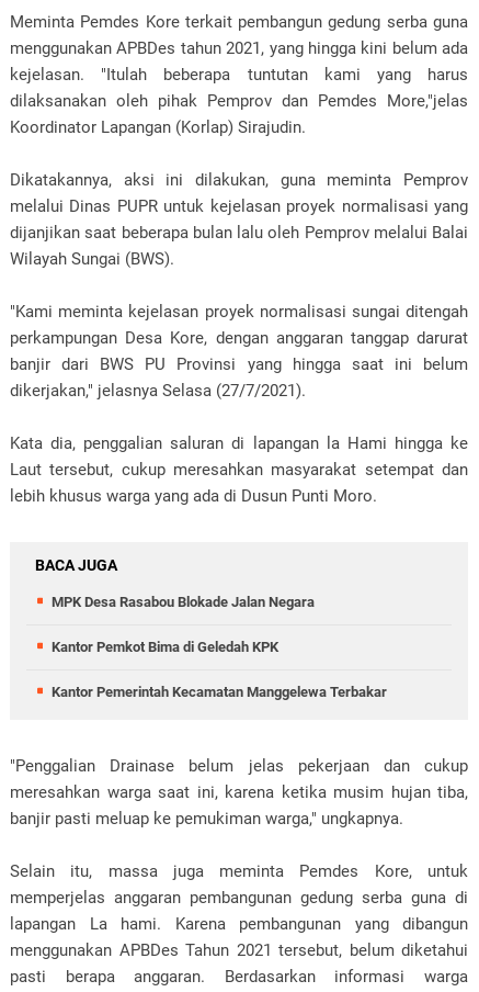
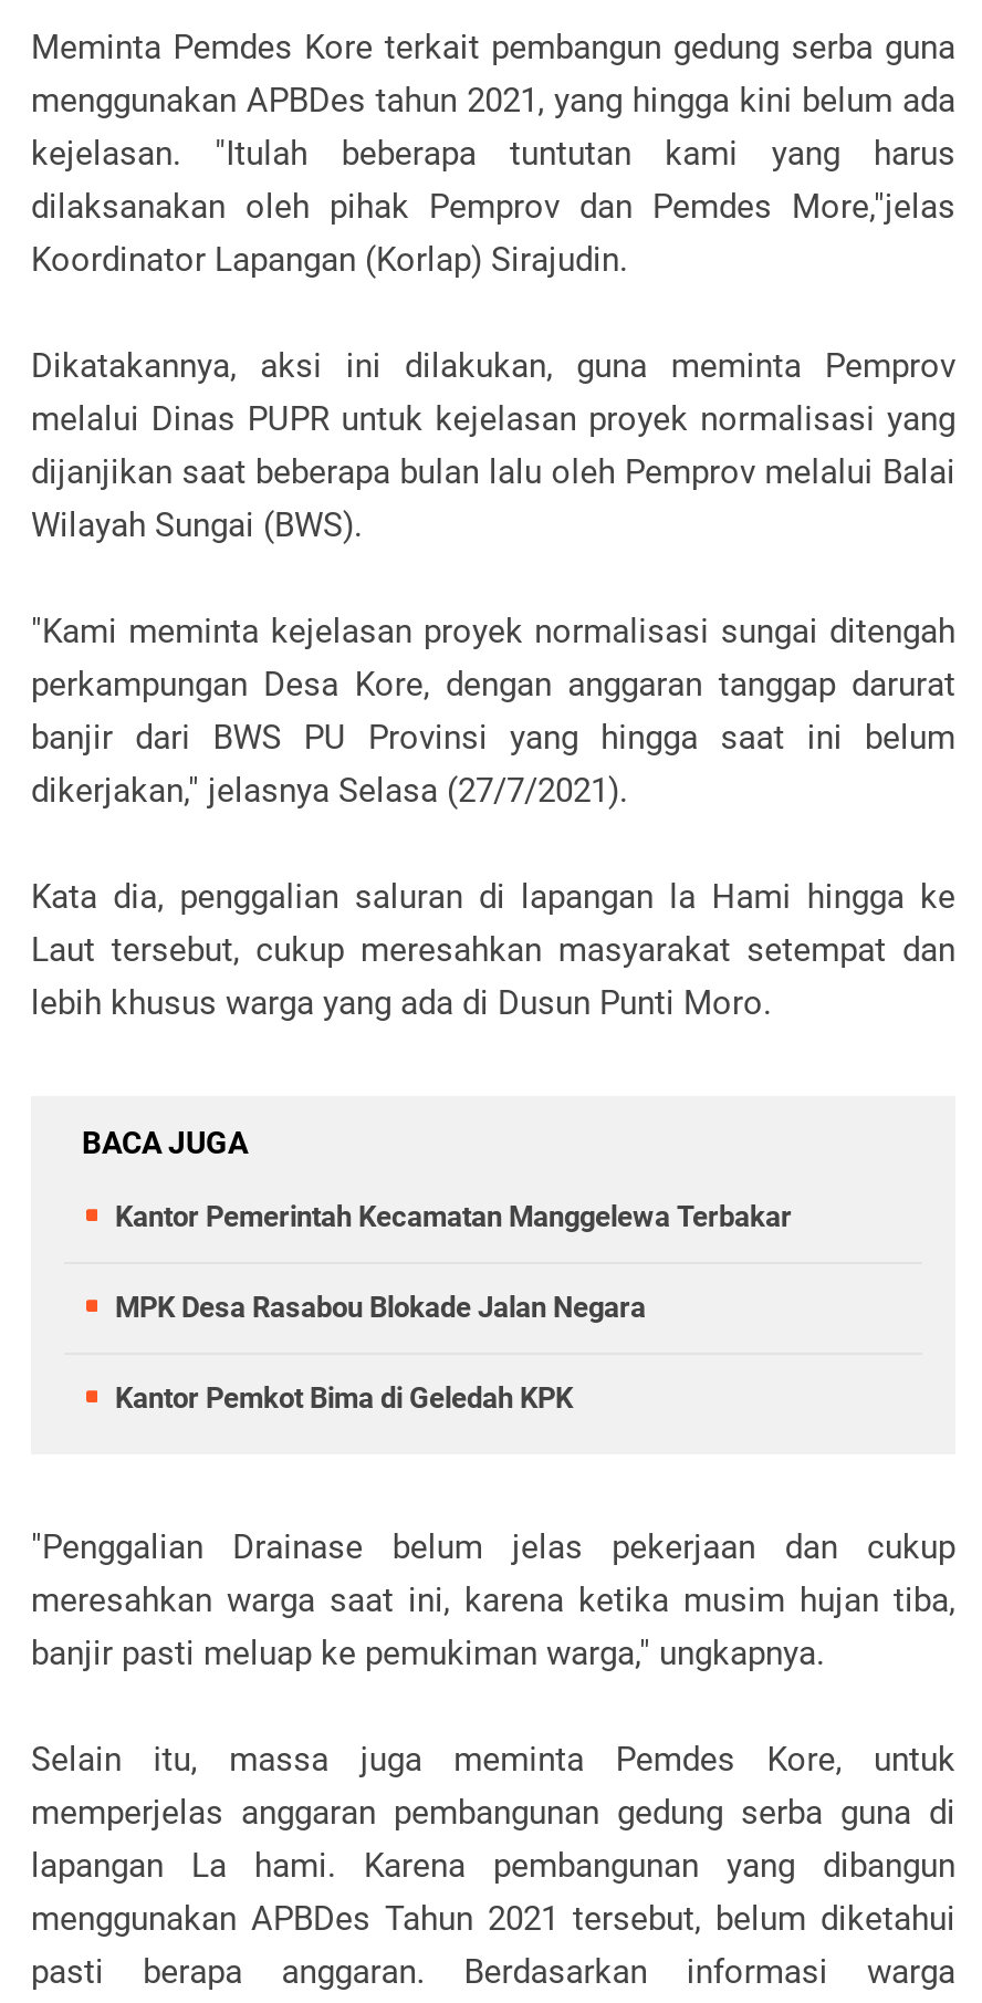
moved [52,594,315,656] -> [115,1292,646,1415]: MPK Desa Rasabou Blokade Jalan Negara | Kantor Pemkot Bima di Geledah KPK
moved [52,684,387,701] -> [115,1201,792,1234]: Kantor Pemerintah Kecamatan Manggelewa Terbakar

